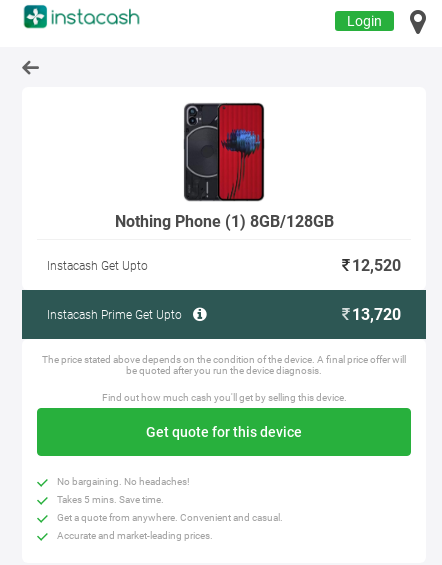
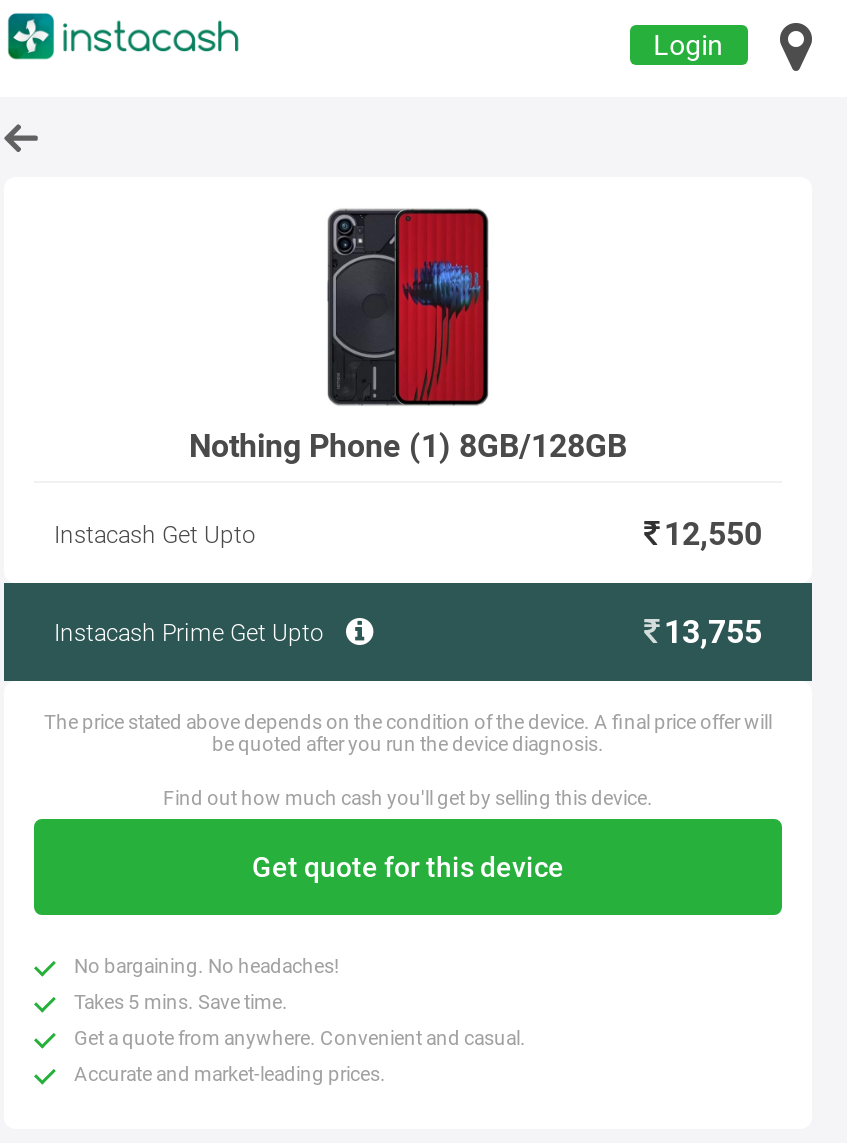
[352,256,401,275] 12,520 -> [664,515,762,553] 12,550
[352,305,401,324] 13,720 -> [664,613,762,651] 13,755

